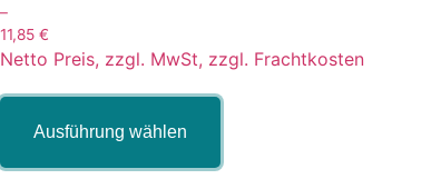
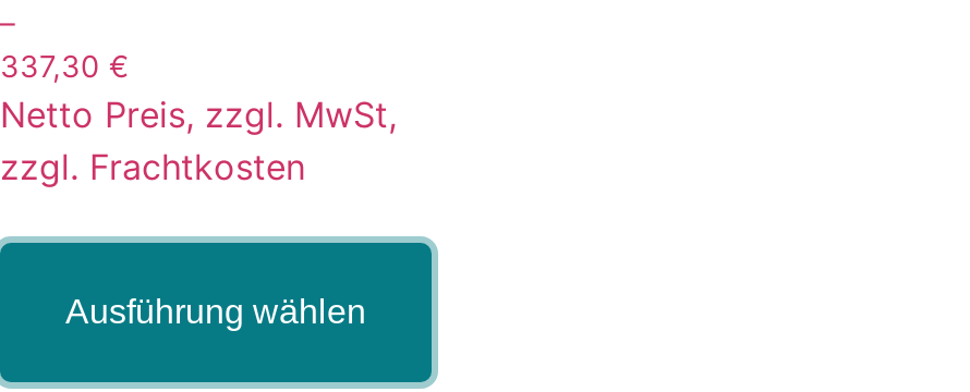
[0,25,364,70] 11,85 € | Netto Preis, zzgl. MwSt, zzgl. Frachtkosten -> [0,49,397,189] 337,30 € | Netto Preis, zzgl. MwSt, | zzgl. Frachtkosten

